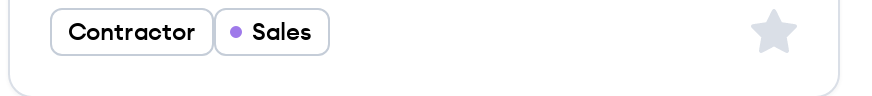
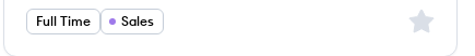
[68,16,196,46] Contractor -> [36,13,91,29] Full Time

